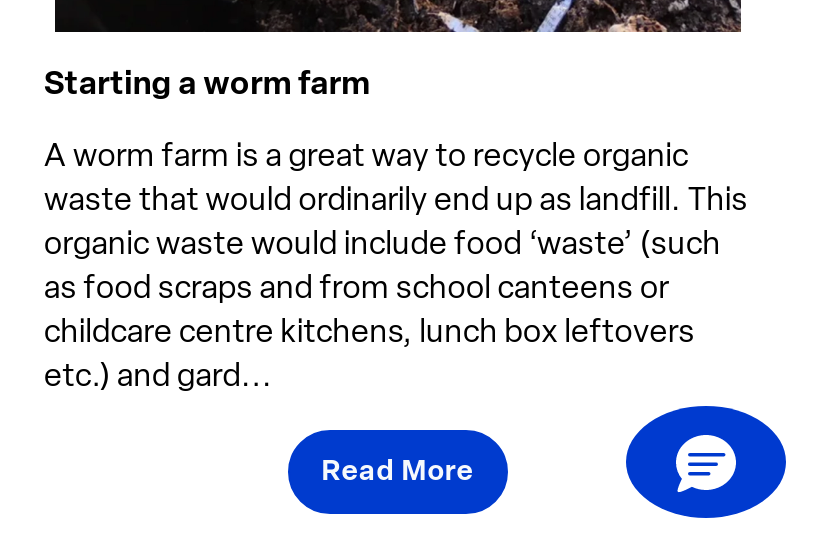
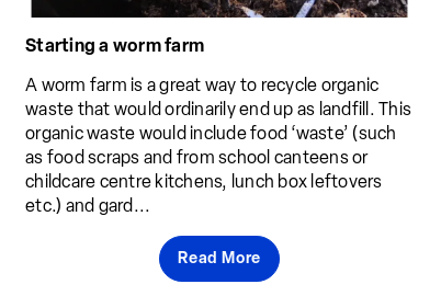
[624,404,788,520] [image] -> none

